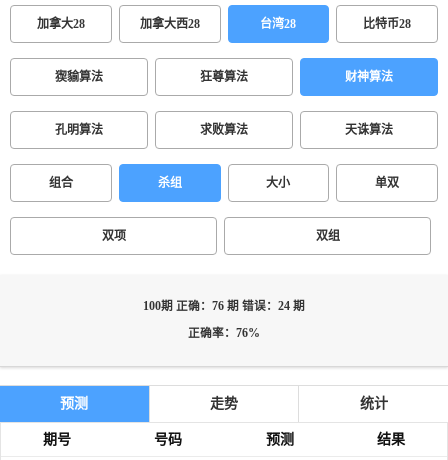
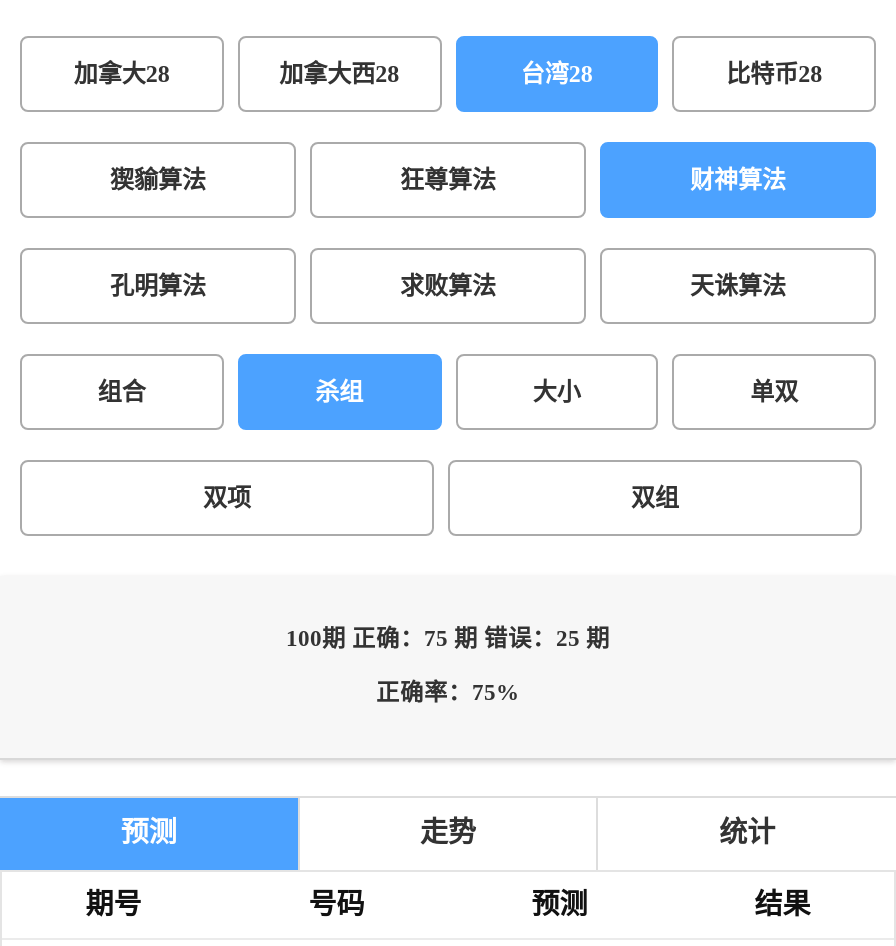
[143,300,305,313] 100期 正确：76 期 错误：24 期 -> [286,626,610,652] 100期 正确：75 期 错误：25 期
[188,327,260,340] 正确率：76% -> [376,680,520,706] 正确率：75%

